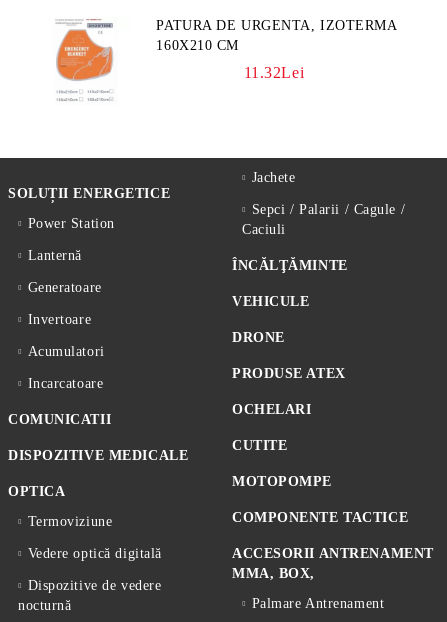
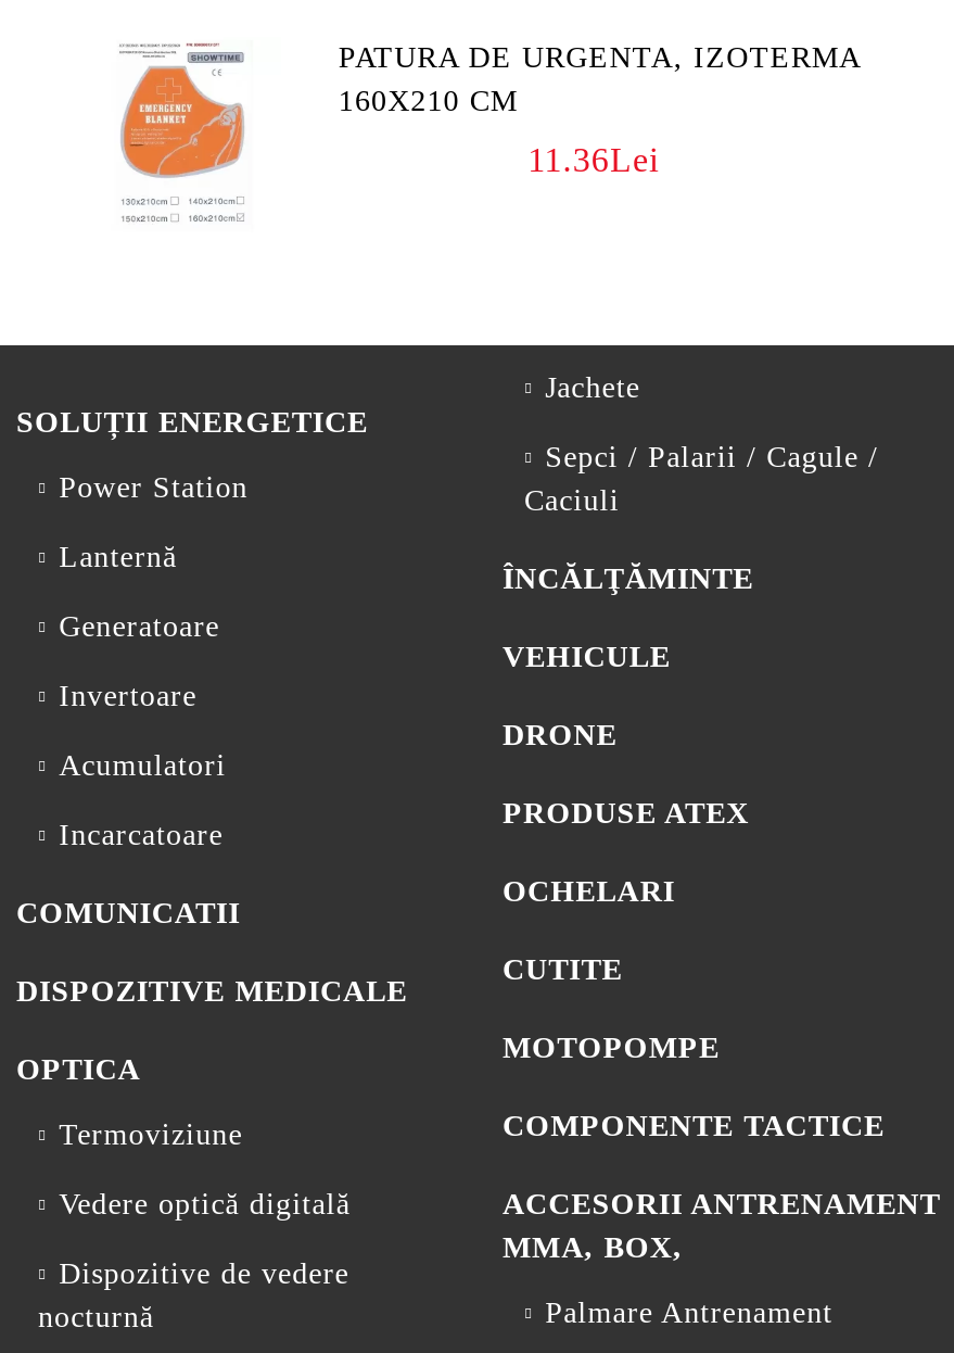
[244,64,304,81] 11.32Lei -> [528,141,659,178] 11.36Lei

